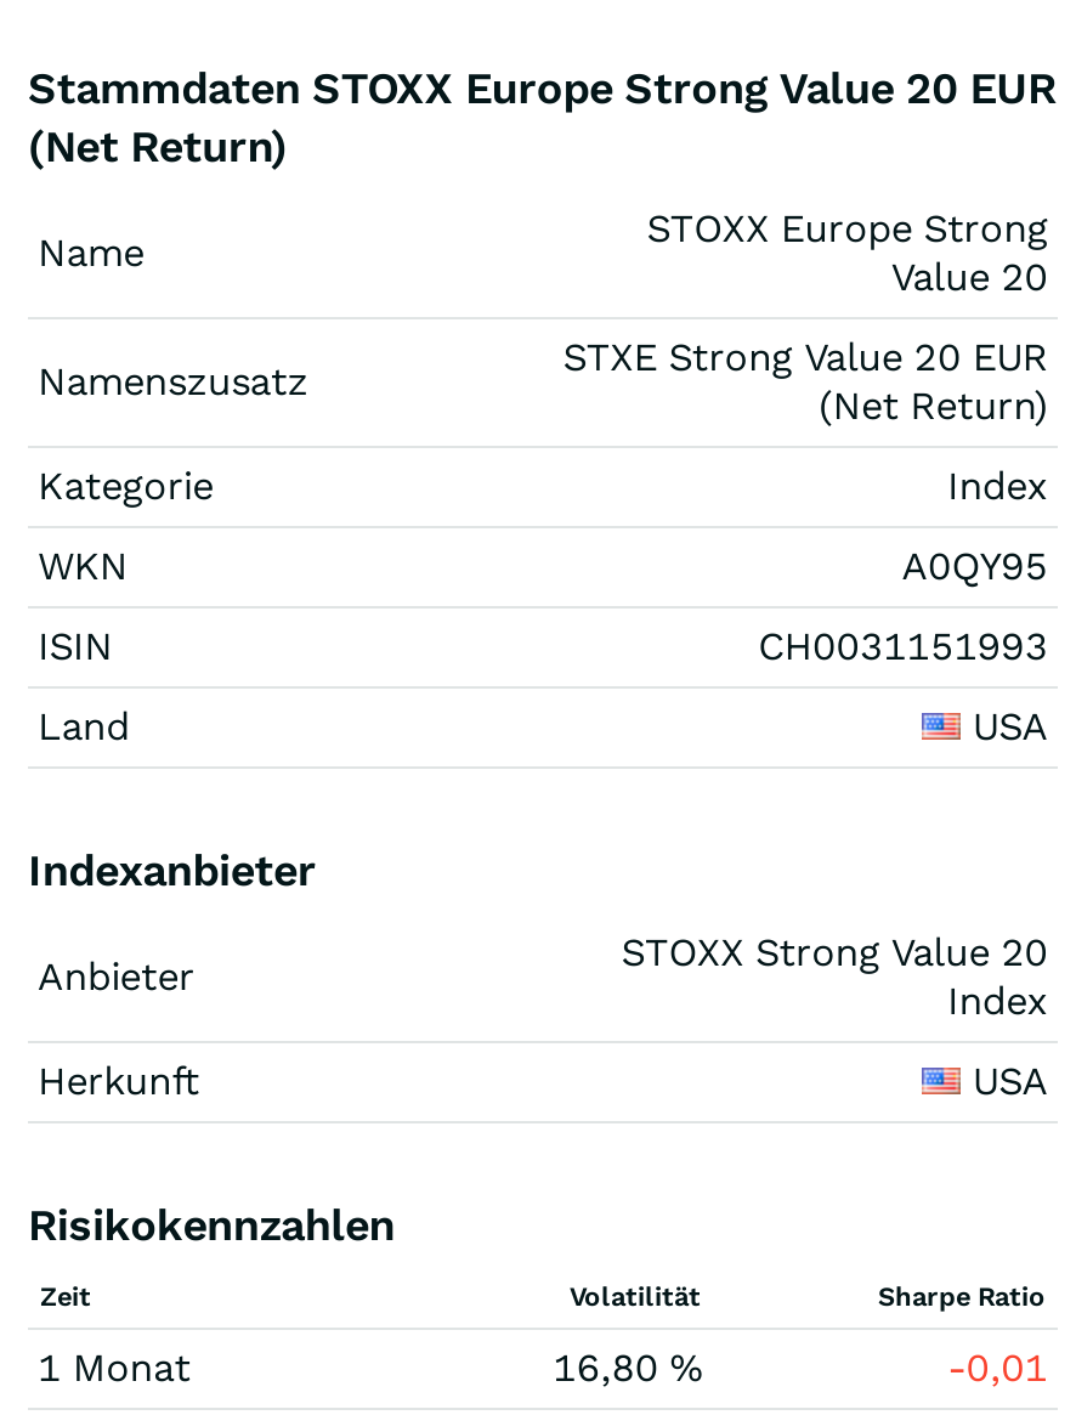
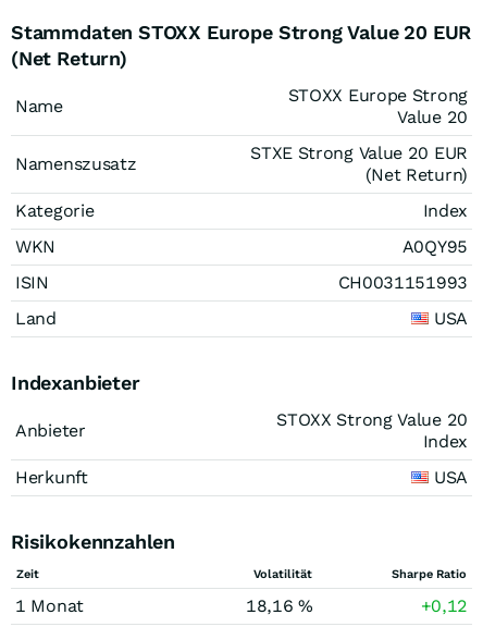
[553,1345,703,1391] 16,80 % -> [246,595,313,616] 18,16 %
[947,1345,1048,1391] -0,01 -> [420,595,468,616] +0,12

